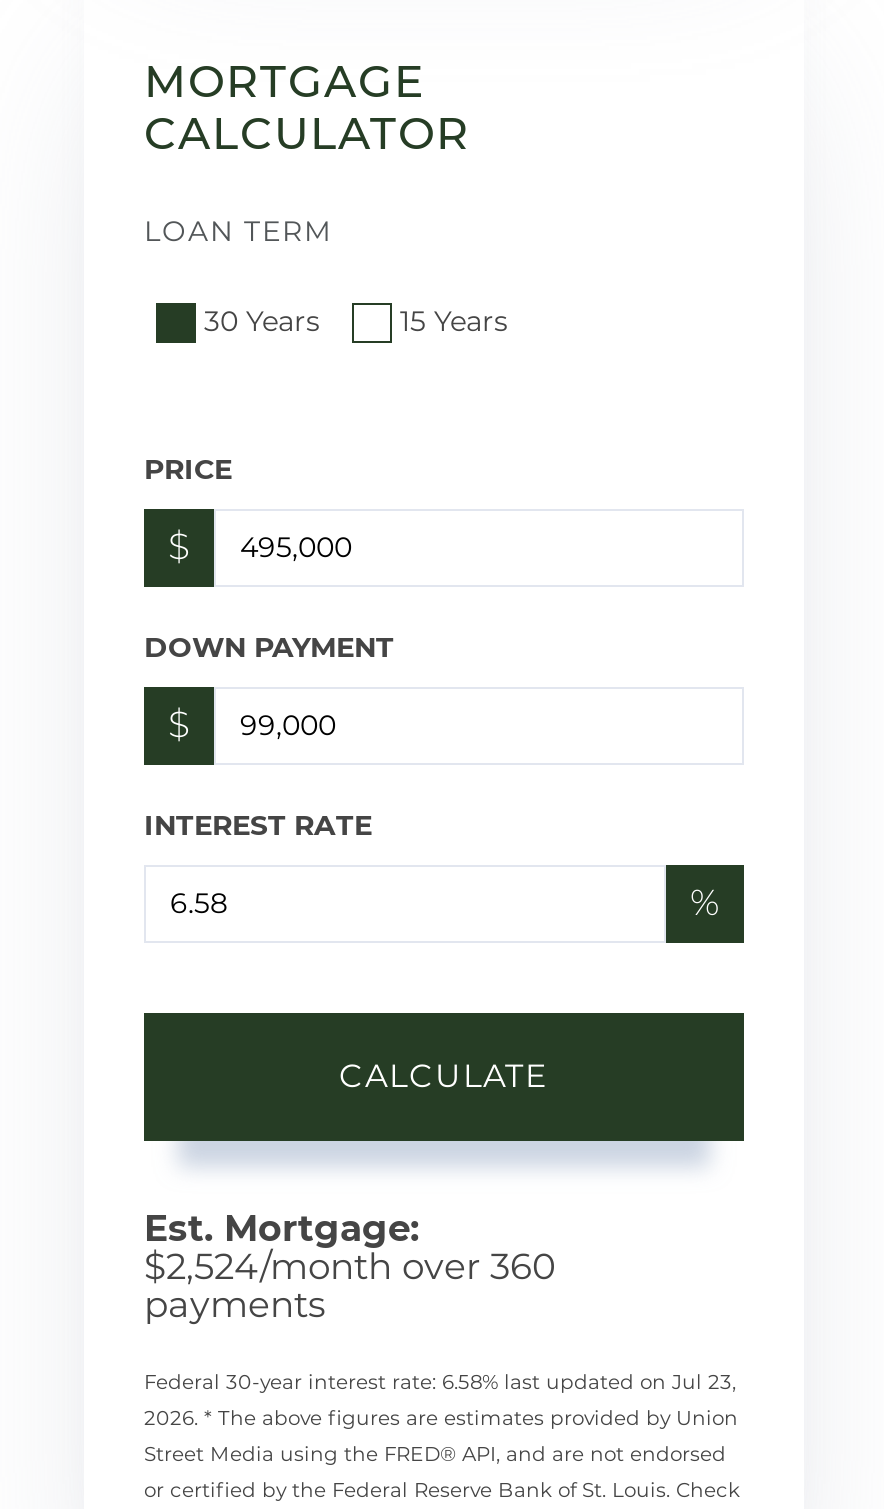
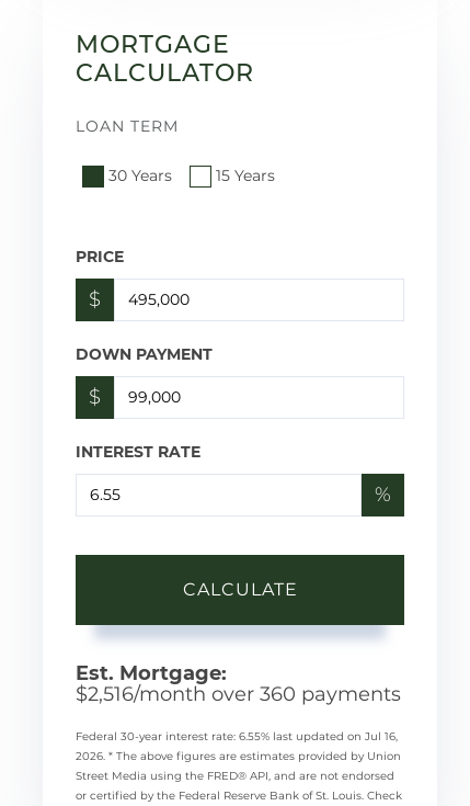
[144,1245,556,1327] $2,524/month over 360 | payments -> [76,682,401,706] $2,516/month over 360 payments
[144,1369,736,1395] Federal 30-year interest rate: 6.58% last updated on Jul 23, -> [76,729,398,743] Federal 30-year interest rate: 6.55% last updated on Jul 16,

